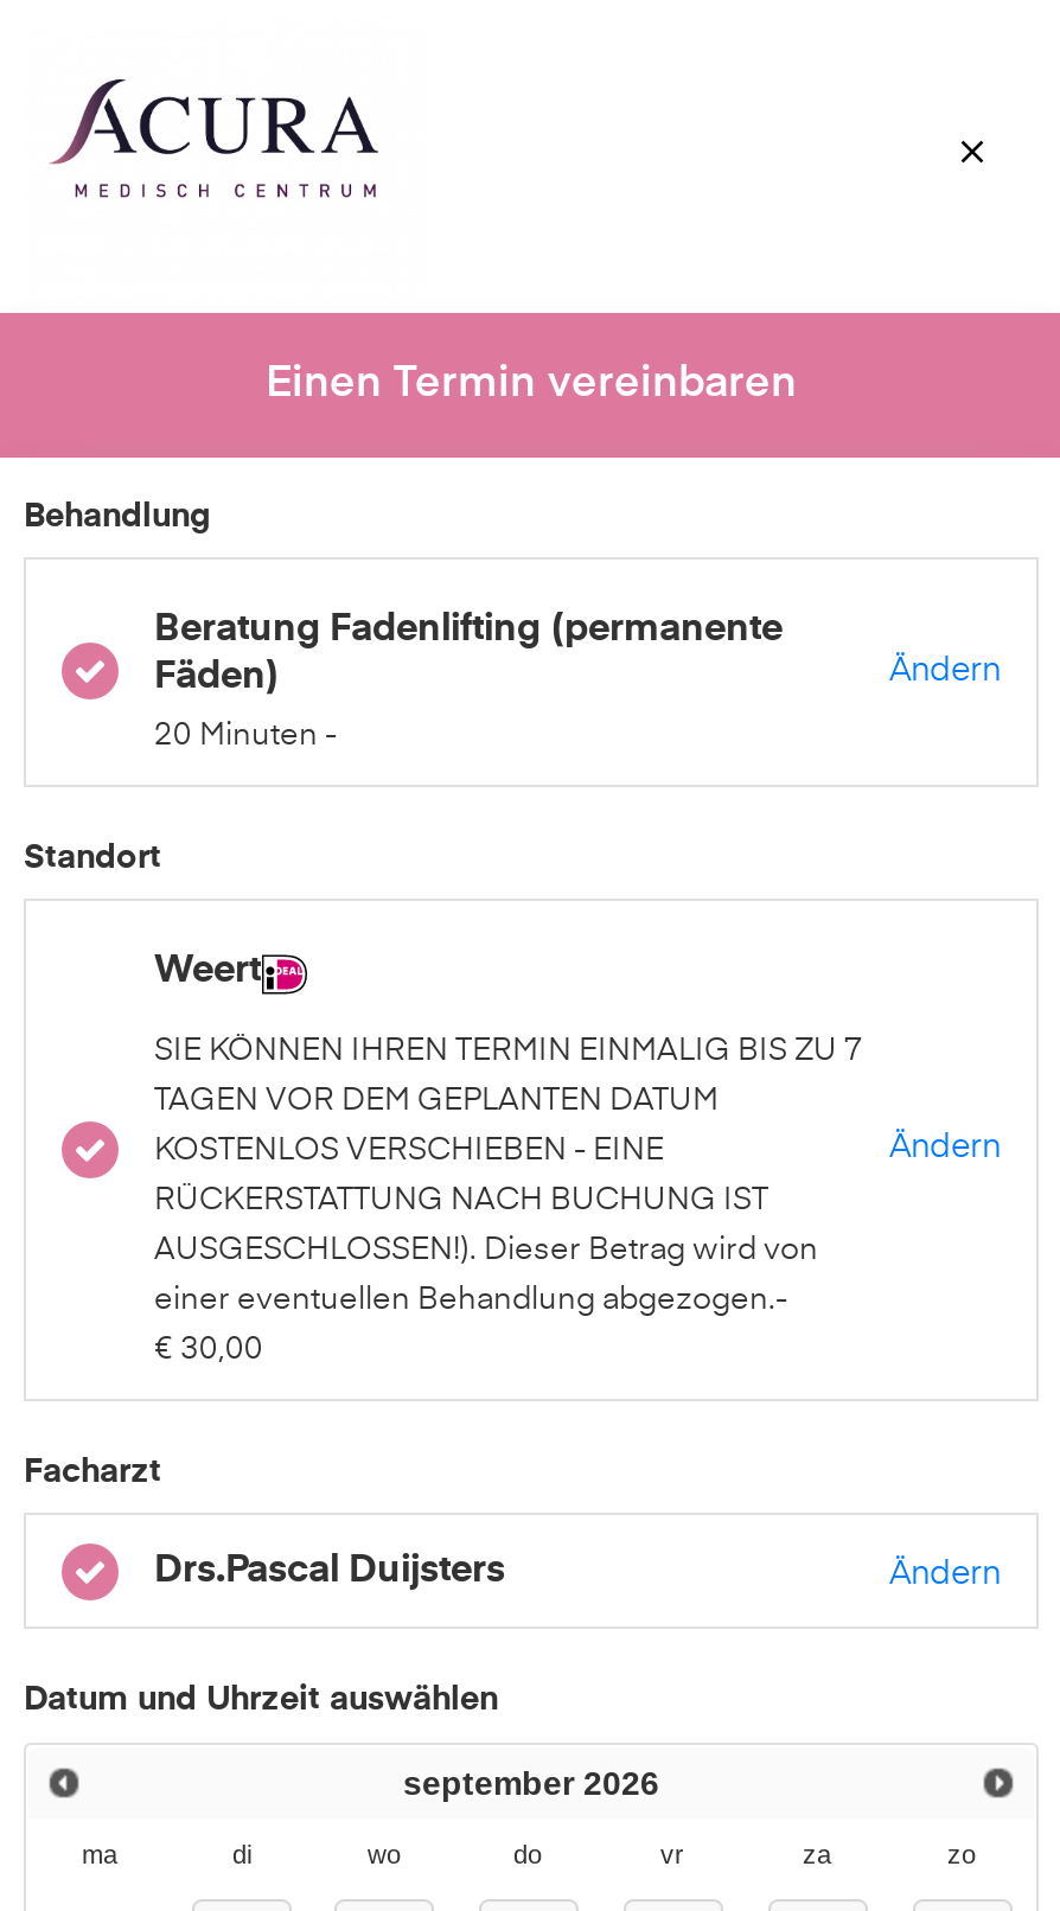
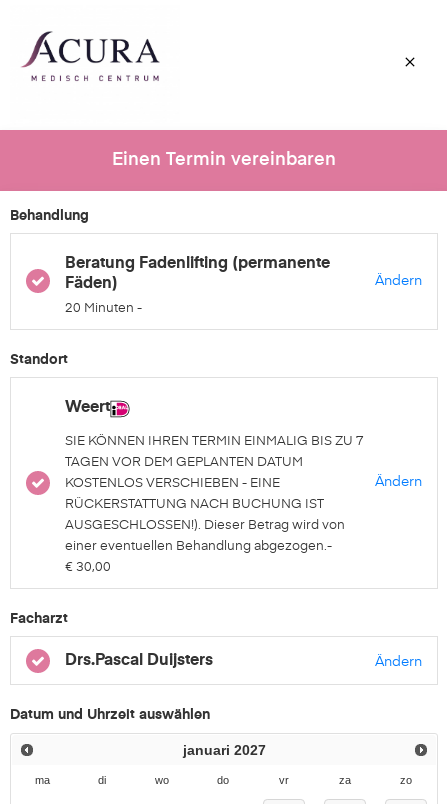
[403,1764,659,1802] september 2026 -> [182,742,265,758] januari 2027

